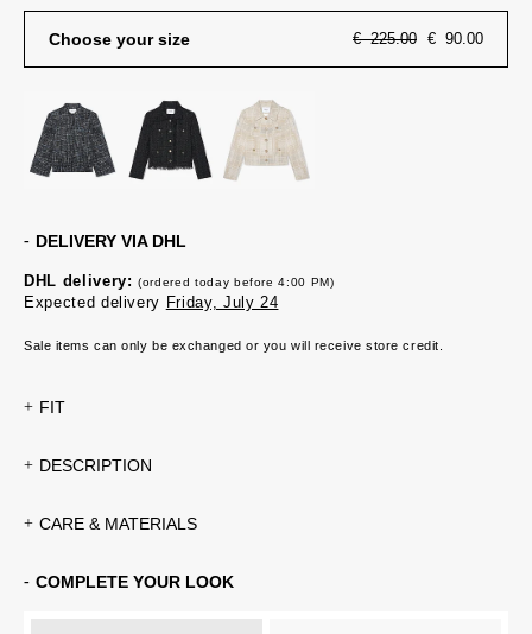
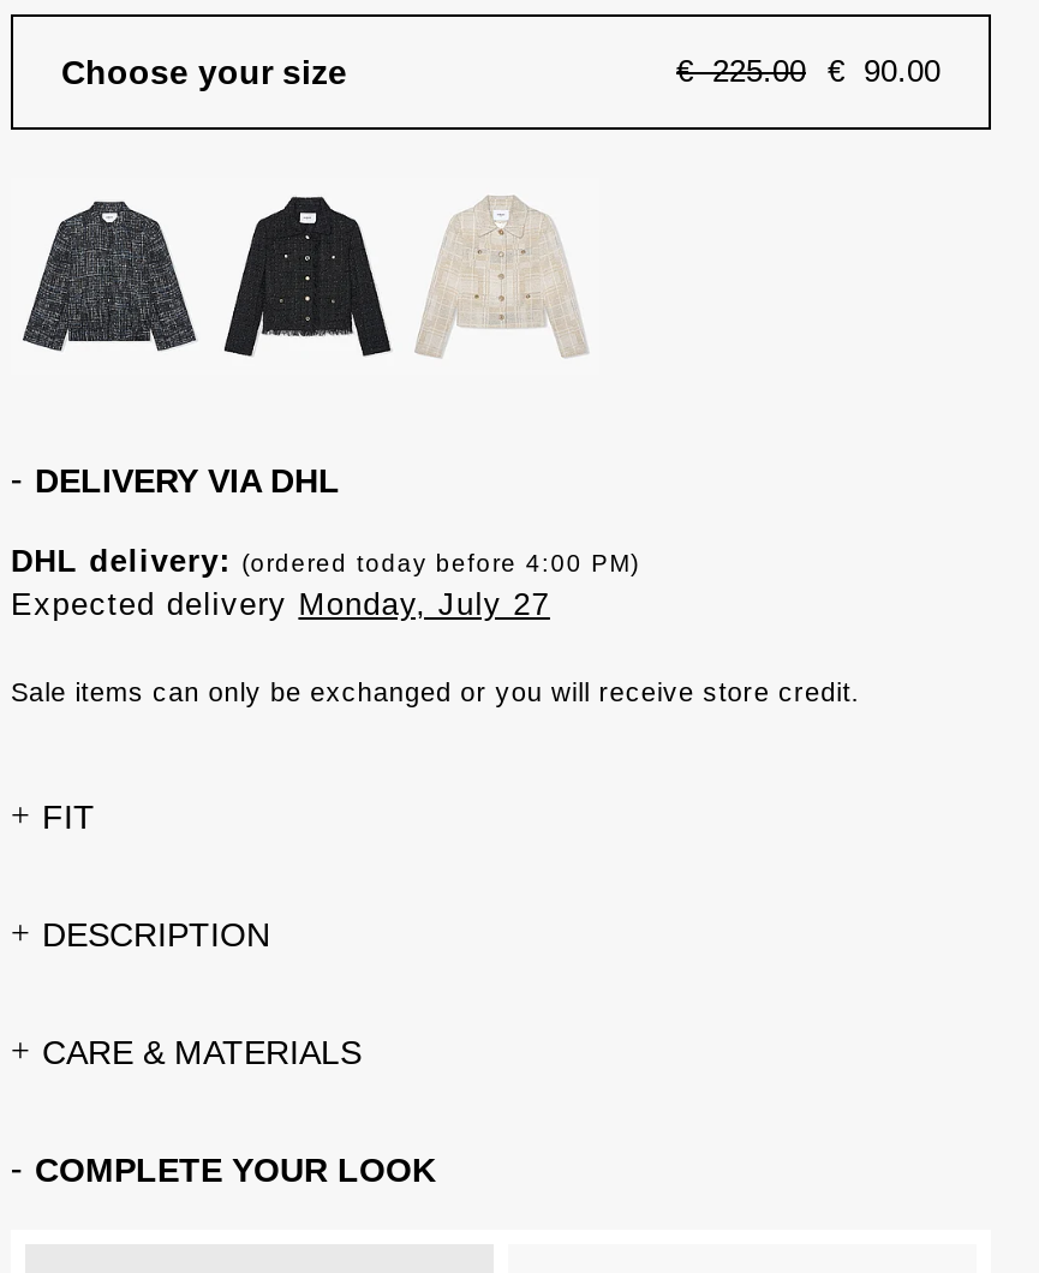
[24,293,278,311] Expected delivery Friday, July 24 -> [11,586,550,622] Expected delivery Monday, July 27

